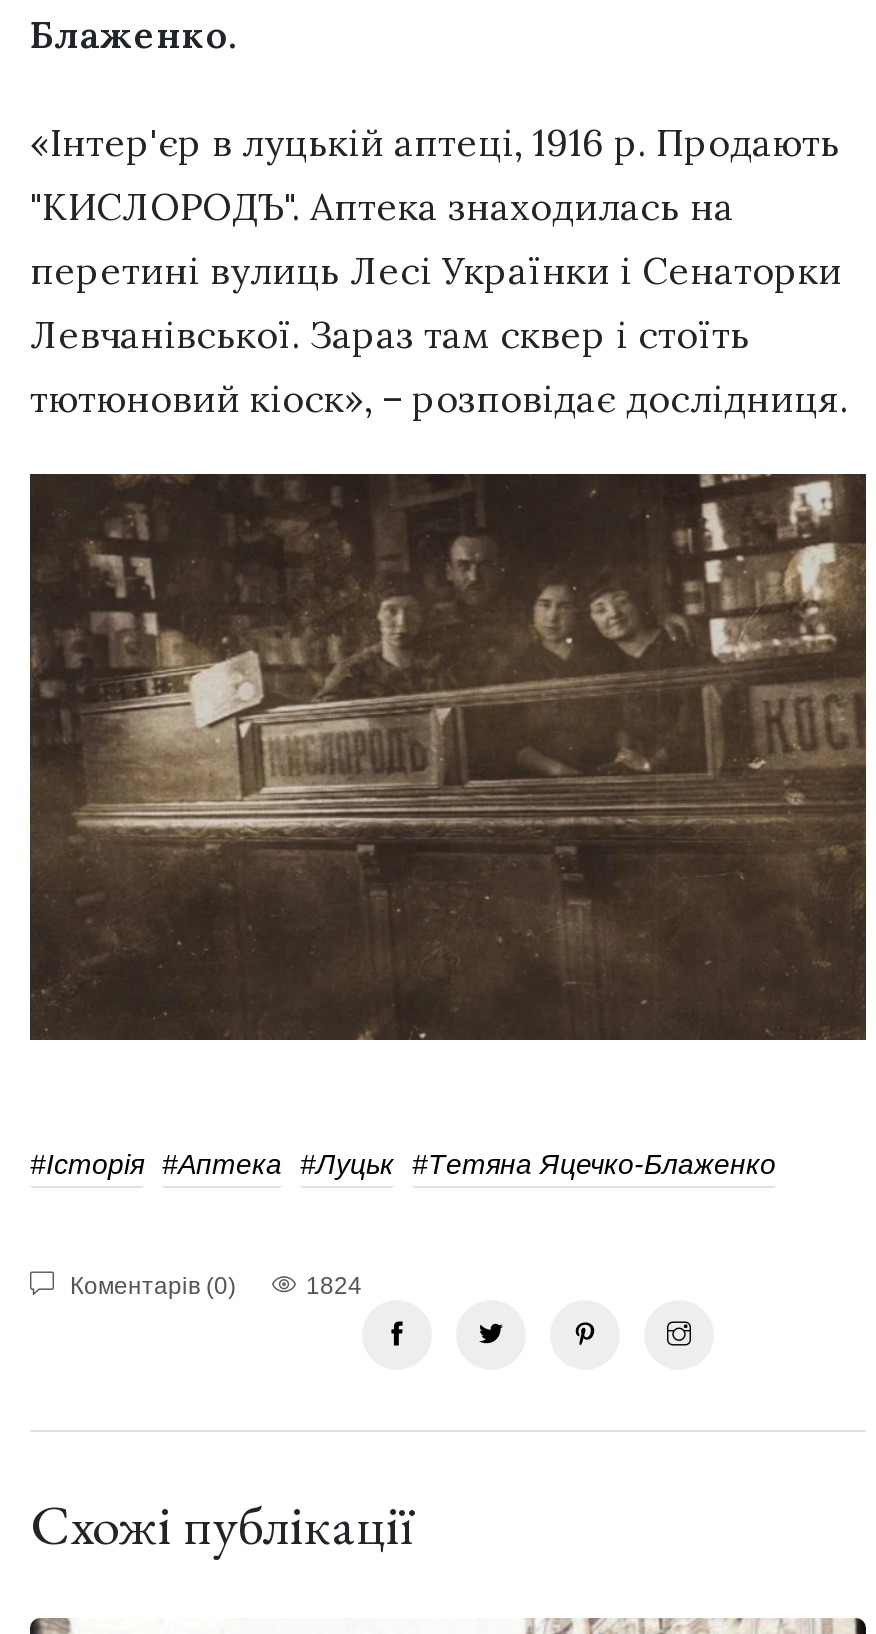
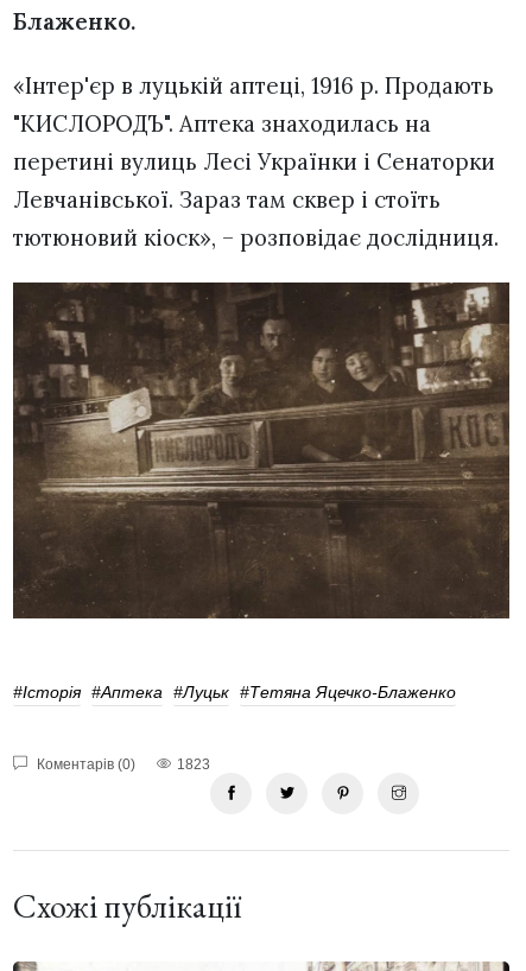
[306,1272,362,1300] 1824 -> [177,756,210,773] 1823

